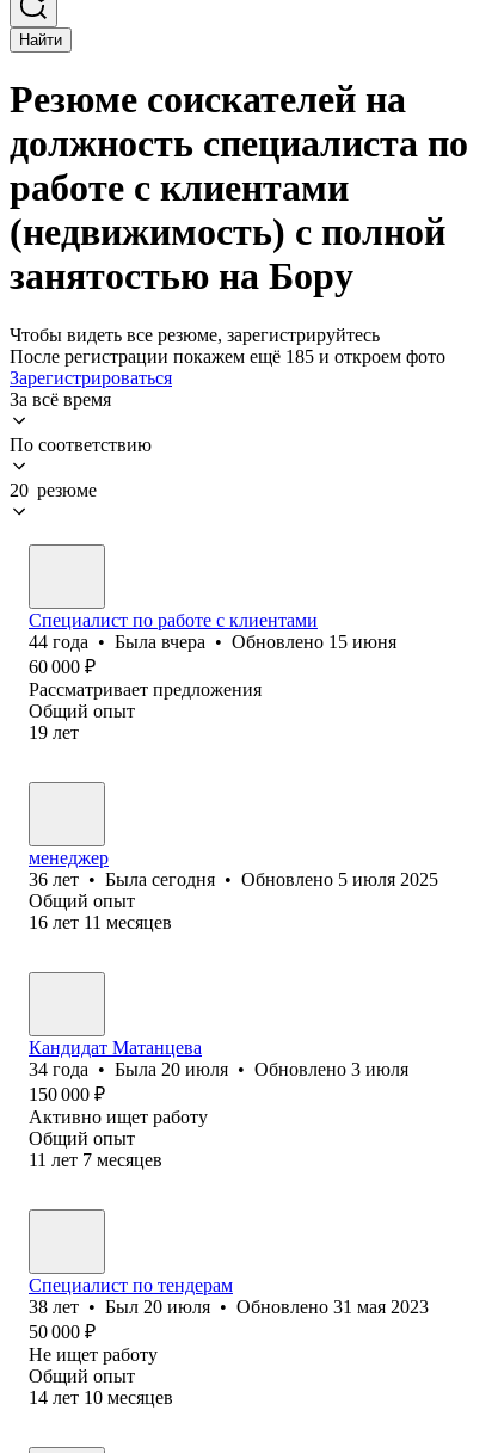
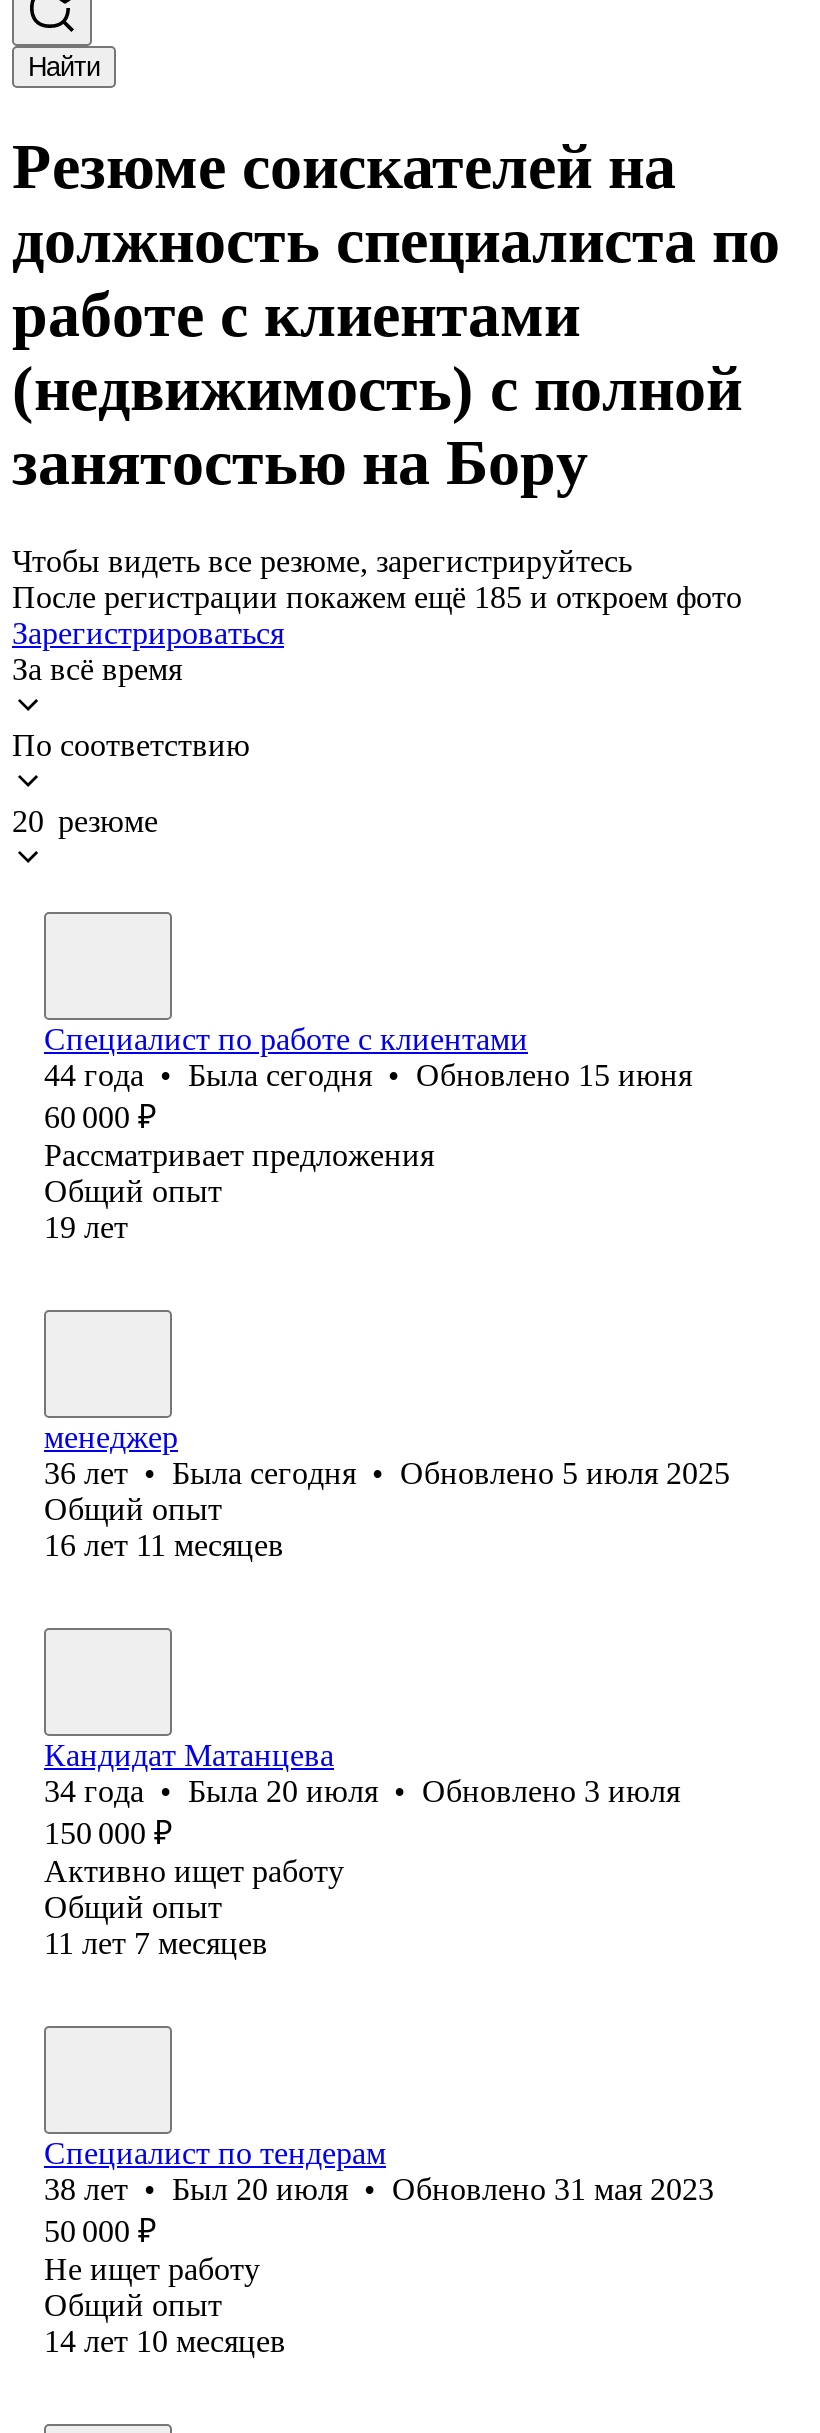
[29,631,396,652] 44 года • Была вчера • Обновлено 15 июня -> [44,1058,692,1092] 44 года • Была сегодня • Обновлено 15 июня

